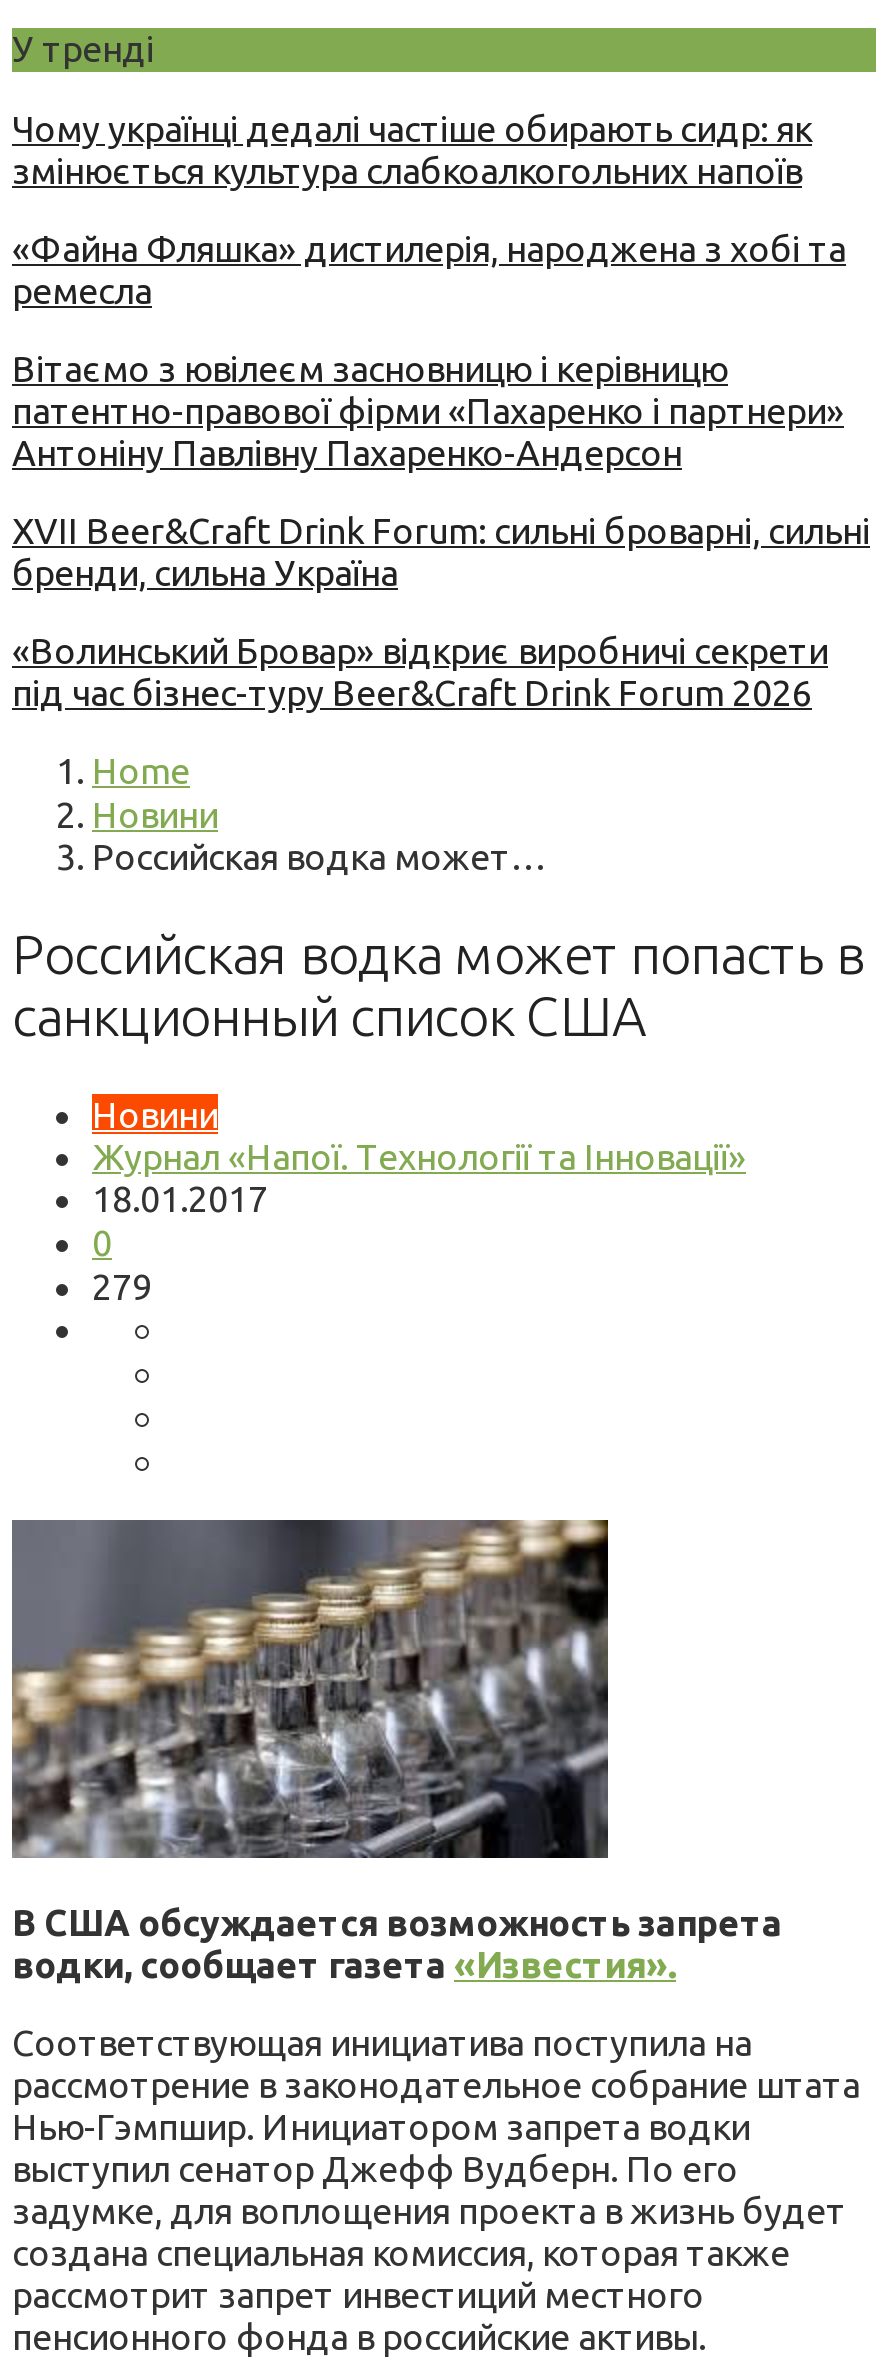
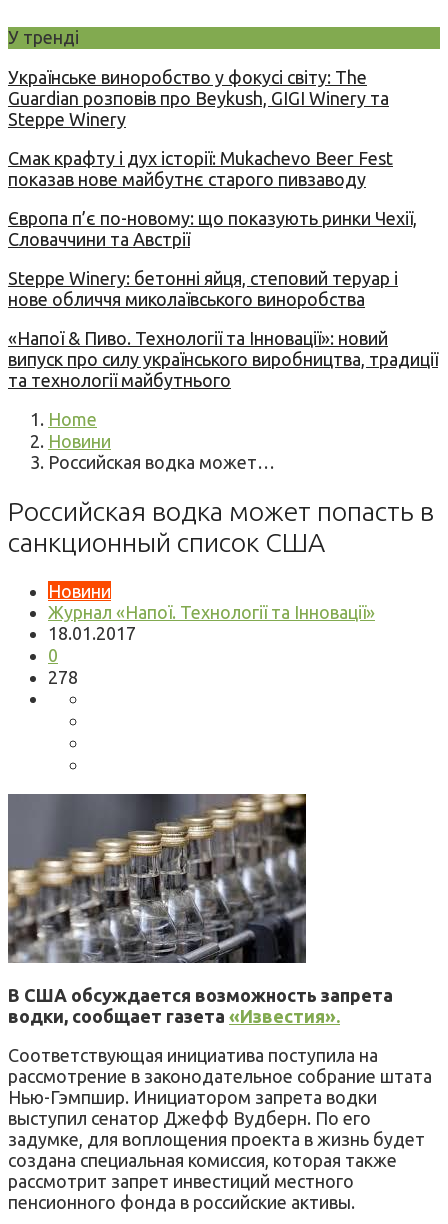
[12,108,812,190] Чому українці дедалі частіше обирають сидр: як | змінюється культура слабкоалкогольних напоїв -> [8,67,389,129] Українське виноробство у фокусі світу: The | Guardian розповів про Beykush, GIGI Winery та | Steppe Winery
[12,228,846,310] «Файна Фляшка» дистилерія, народжена з хобі та | ремесла -> [8,148,393,189] Смак крафту і дух історії: Mukachevo Beer Fest | показав нове майбутнє старого пивзаводу
[12,348,844,472] Вітаємо з ювілеєм засновницю і керівницю | патентно-правової фірми «Пахаренко і партнери» | Антоніну Павлівну Пахаренко-Андерсон -> [8,208,417,249] Європа п’є по-новому: що показують ринки Чехії, | Словаччини та Австрії
[12,510,870,592] XVII Beer&Craft Drink Forum: сильні броварні, сильні | бренди, сильна Україна -> [8,268,398,309] Steppe Winery: бетонні яйця, степовий теруар і | нове обличчя миколаївського виноробства
[12,630,828,712] «Волинський Бровар» відкриє виробничі секрети | під час бізнес-туру Beer&Craft Drink Forum 2026 -> [8,328,438,390] «Напої & Пиво. Технології та Інновації»: новий | випуск про силу українського виробництва, традиції | та технології майбутнього
[92,1266,152,1306] 279 -> [48,667,78,687] 278

